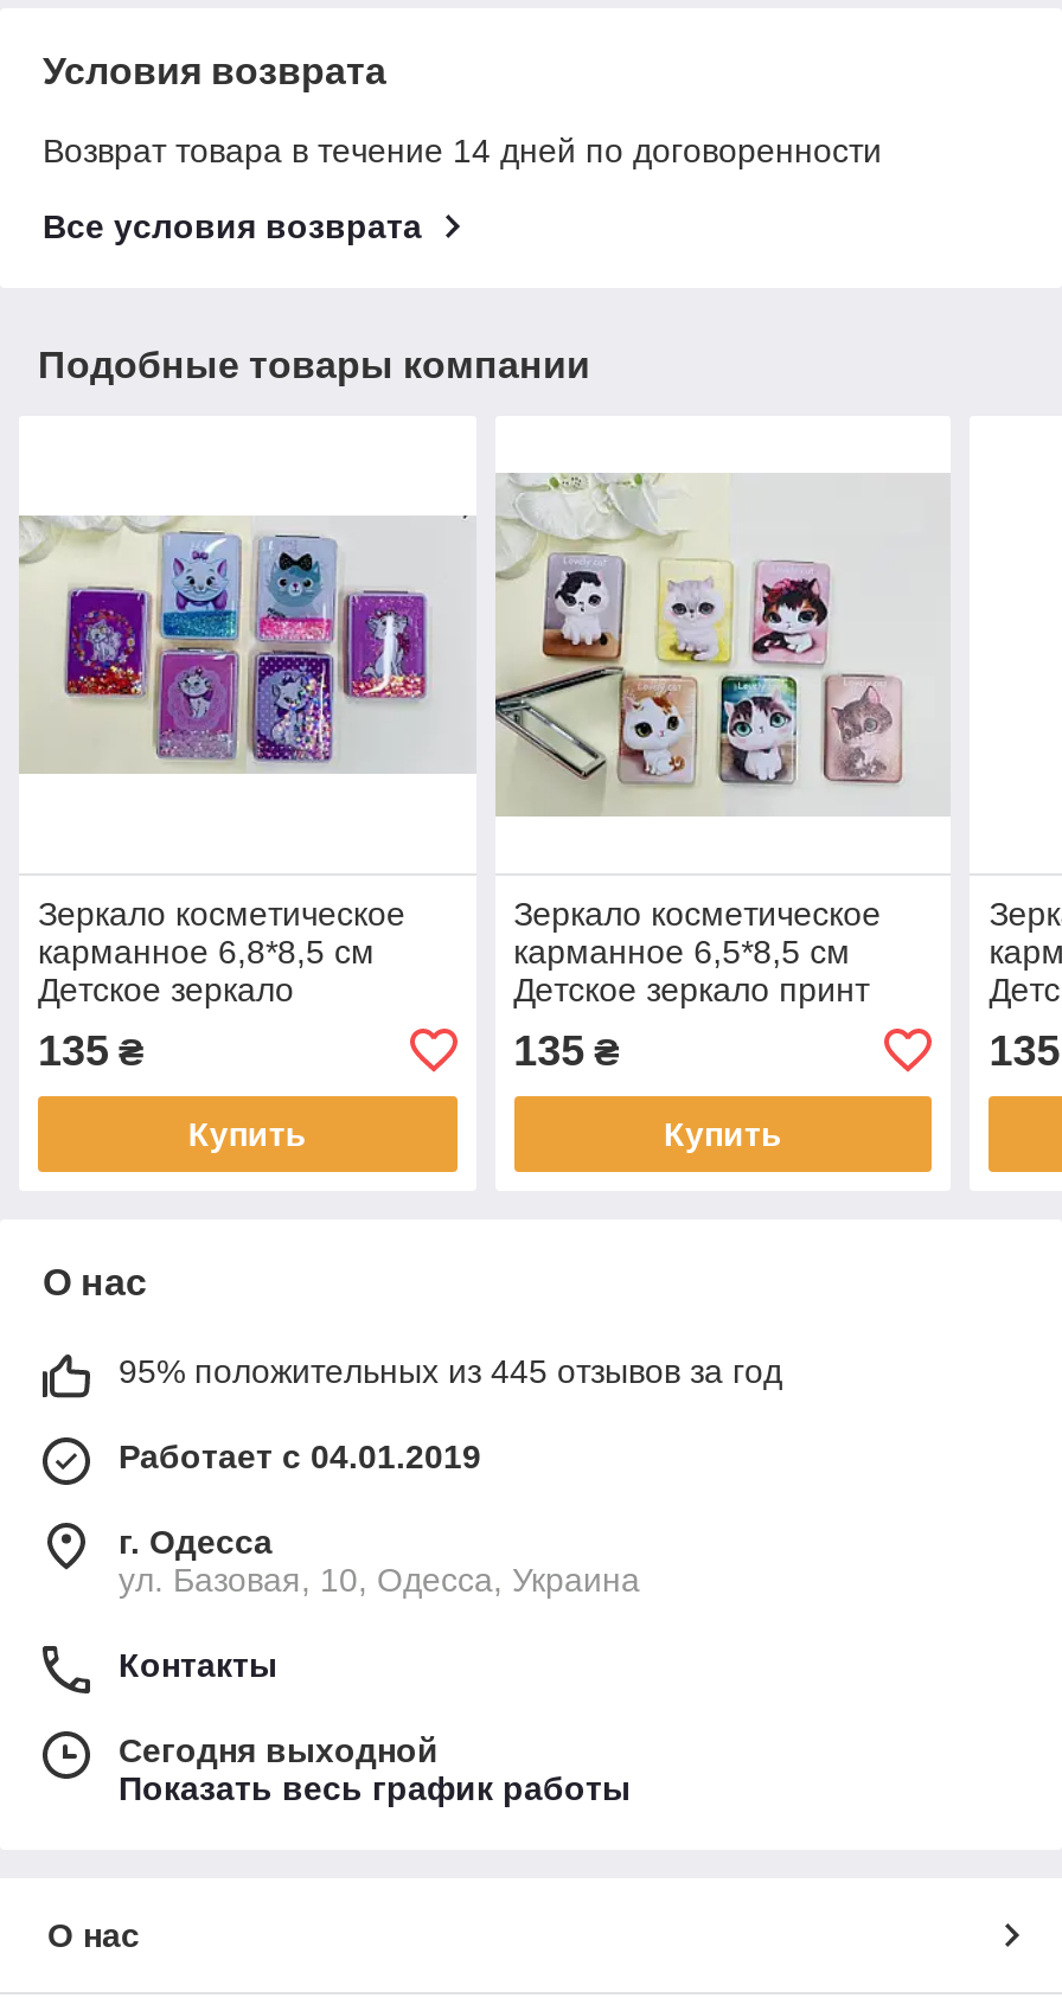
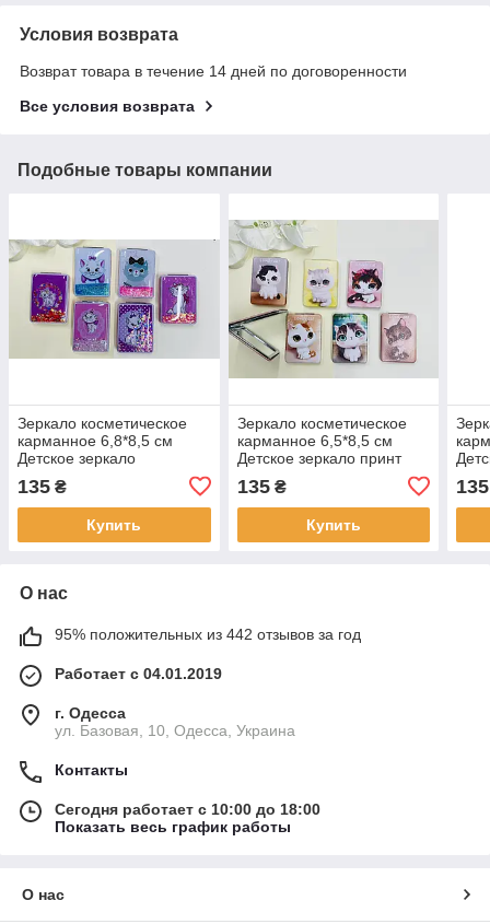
[119,1351,782,1389] 95% положительных из 445 отзывов за год -> [55,625,361,643] 95% положительных из 442 отзывов за год
[119,1730,439,1768] Сегодня выходной -> [55,800,320,817] Сегодня работает с 10:00 до 18:00

